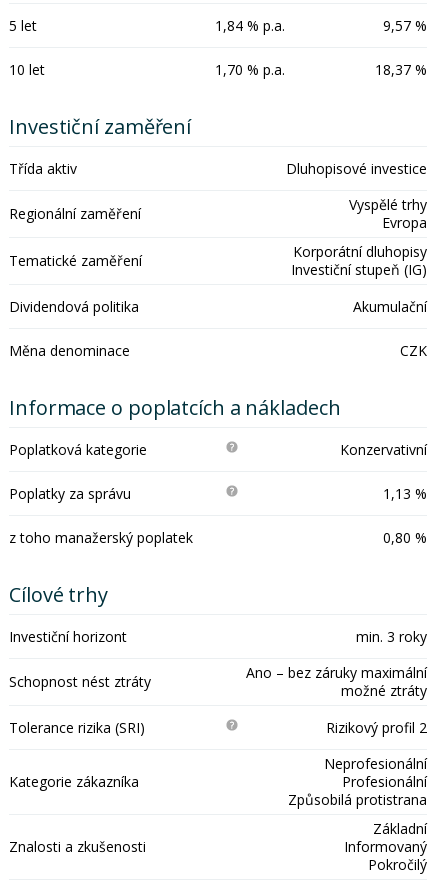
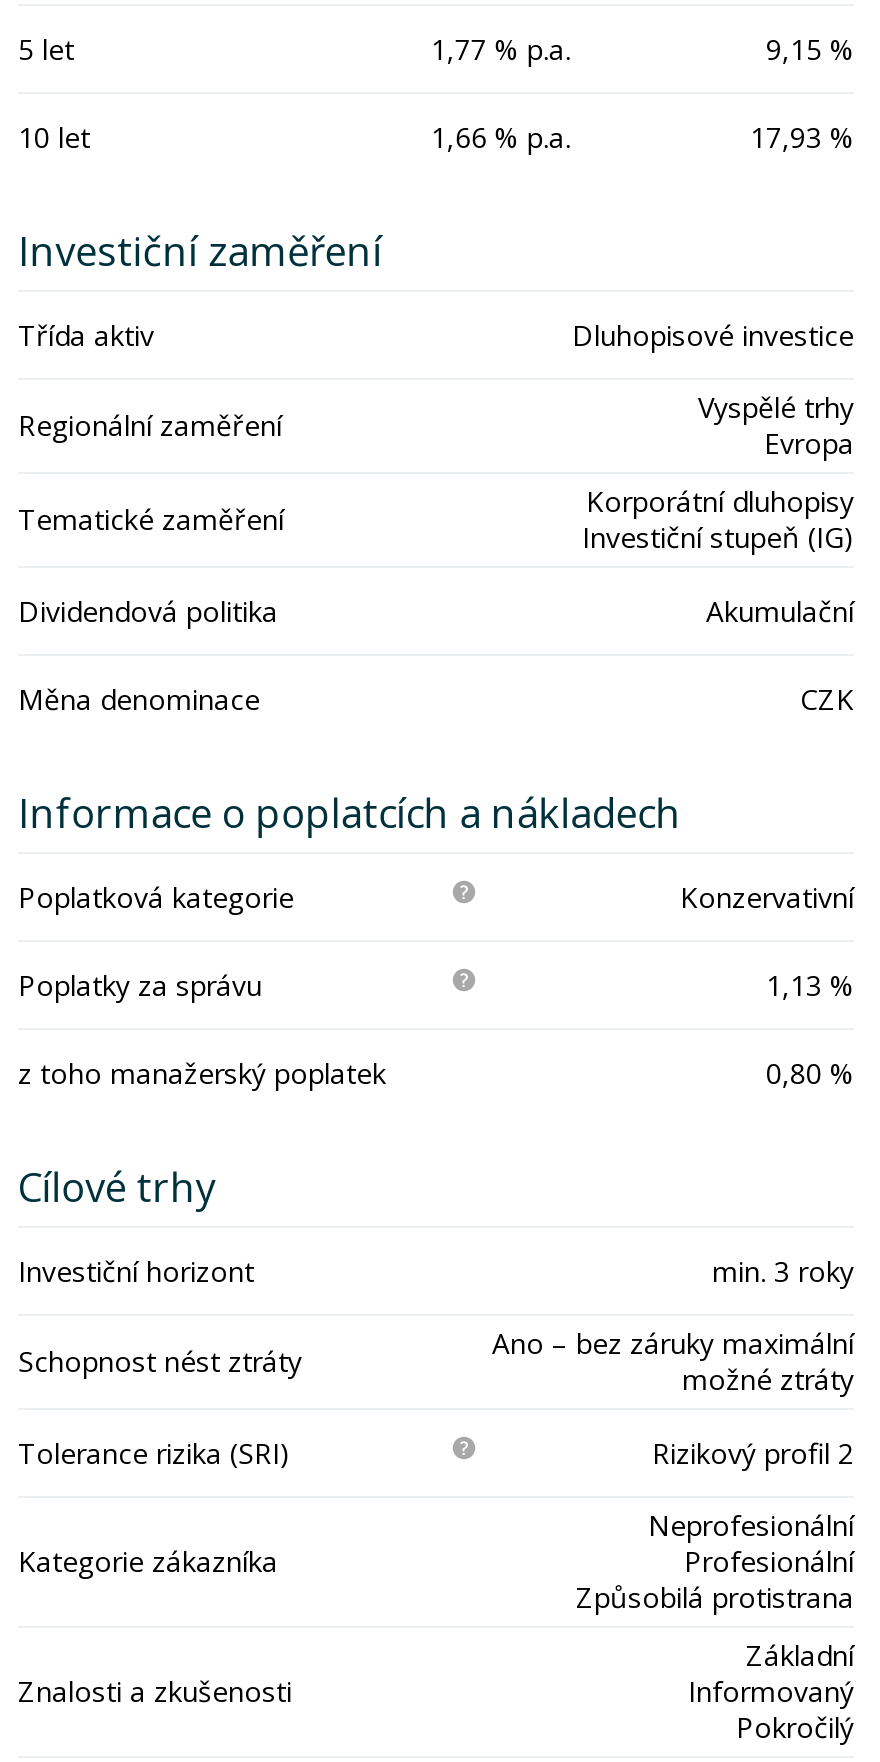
[215,15,285,34] 1,84 % p.a. -> [431,29,571,67] 1,77 % p.a.
[383,15,427,34] 9,57 % -> [766,29,854,67] 9,15 %
[215,59,285,78] 1,70 % p.a. -> [431,117,571,155] 1,66 % p.a.
[375,59,427,78] 18,37 % -> [750,117,854,155] 17,93 %

